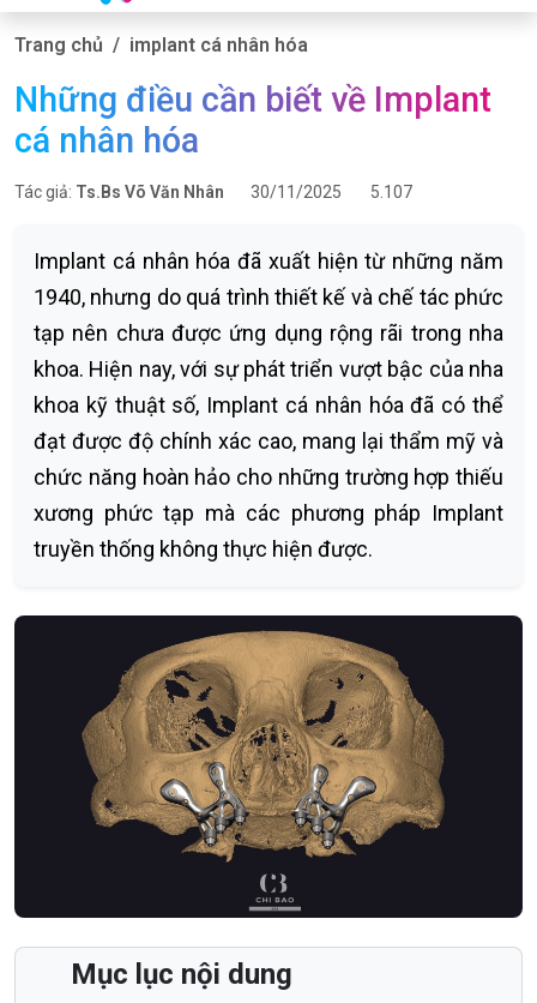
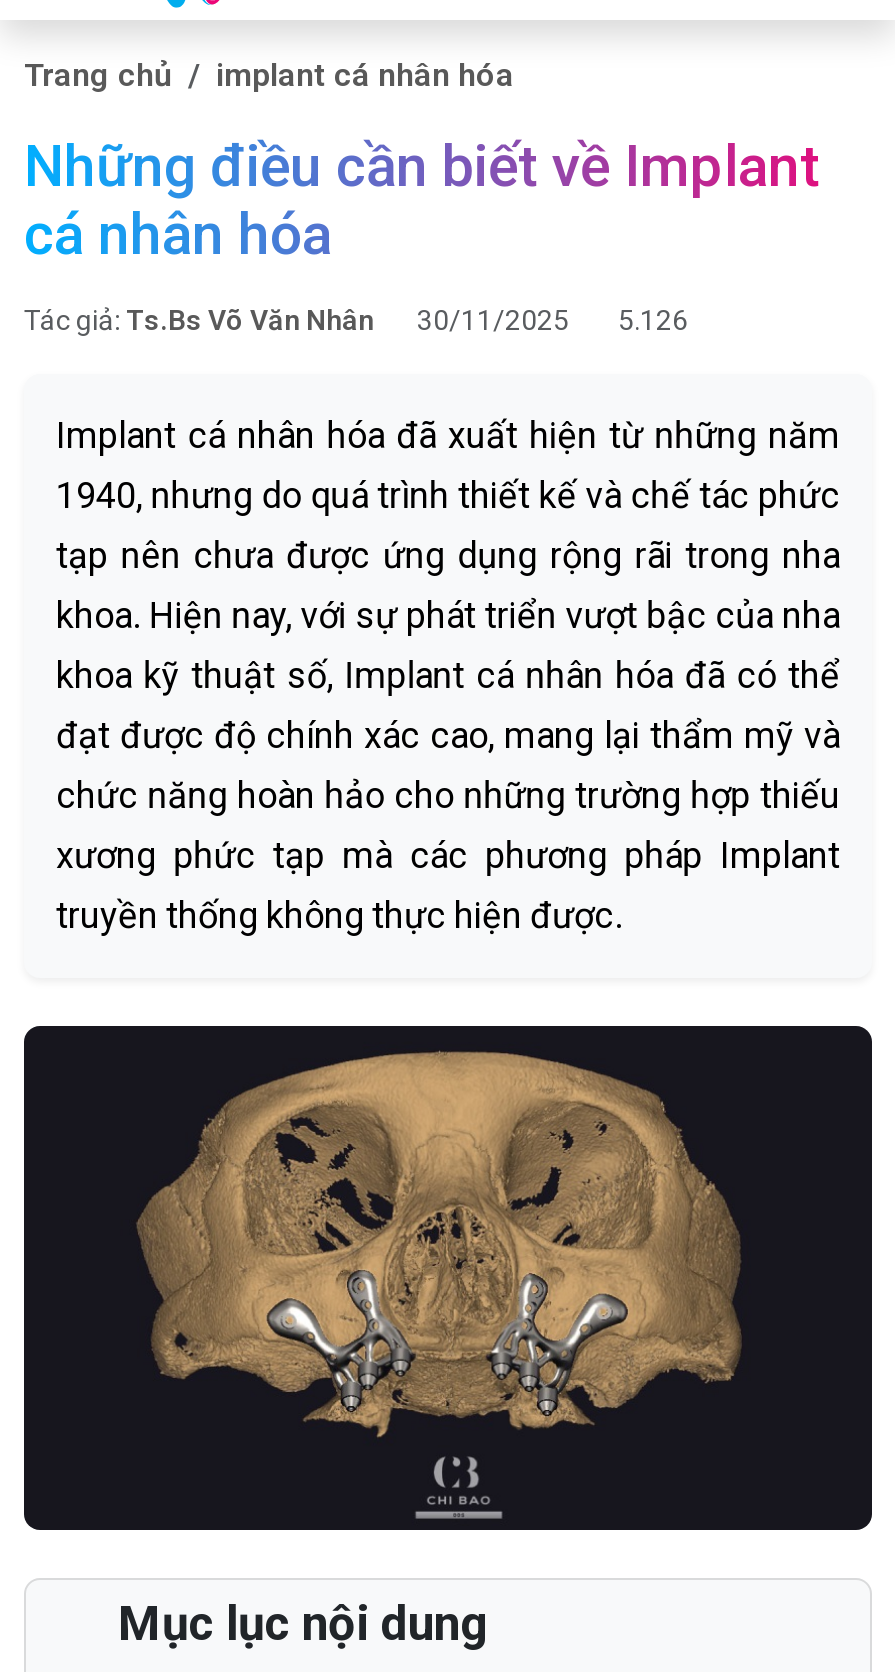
[14,182,412,202] Tác giả: Ts.Bs Võ Văn Nhân 30/11/2025 5.107 -> [24,304,688,336] Tác giả: Ts.Bs Võ Văn Nhân 30/11/2025 5.126

